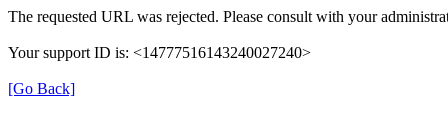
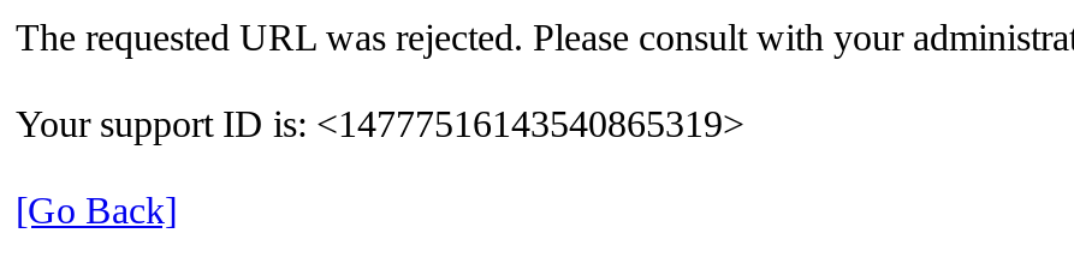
[8,44,311,61] Your support ID is: <14777516143240027240> -> [16,103,744,144] Your support ID is: <14777516143540865319>

